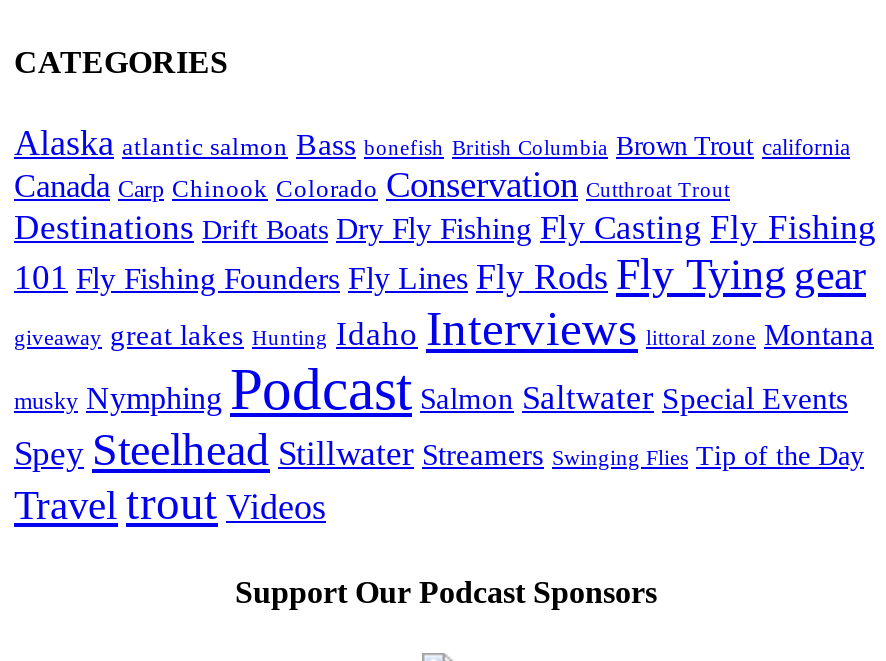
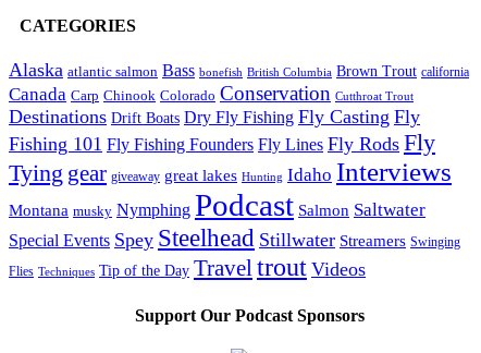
[14,208,876,530] Destinations Drift Boats Dry Fly Fishing Fly Casting Fly Fishing | 101 Fly Fishing Founders Fly Lines Fly Rods Fly Tying gear | giveaway great lakes Hunting Idaho Interviews littoral zone Montana | musky Nymphing Podcast Salmon Saltwater Special Events | Spey Steelhead Stillwater Streamers Swinging Flies Tip of the Day | Travel trout Videos -> [9,106,460,282] Destinations Drift Boats Dry Fly Fishing Fly Casting Fly | Fishing 101 Fly Fishing Founders Fly Lines Fly Rods Fly | Tying gear giveaway great lakes Hunting Idaho Interviews | Montana musky Nymphing Podcast Salmon Saltwater | Special Events Spey Steelhead Stillwater Streamers Swinging | Flies Techniques Tip of the Day Travel trout Videos

